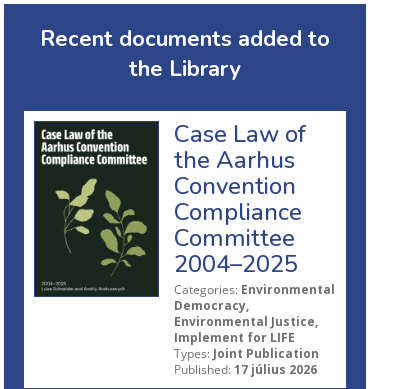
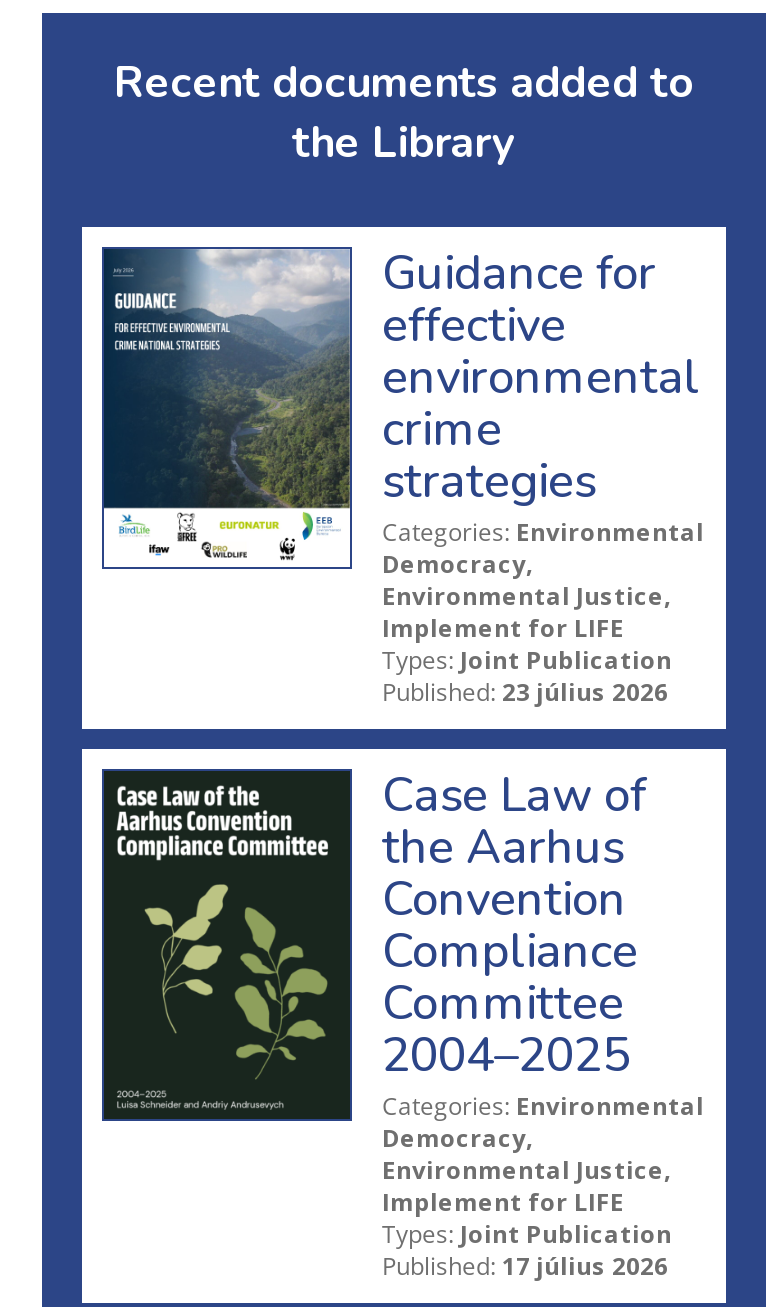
none -> [102,241,704,709] [image] | Guidance for | effective | environmental | crime | strategies | Categories: Environmental | Democracy, | Environmental Justice, | Implement for LIFE | Types: Joint Publication | Published: 23 július 2026

